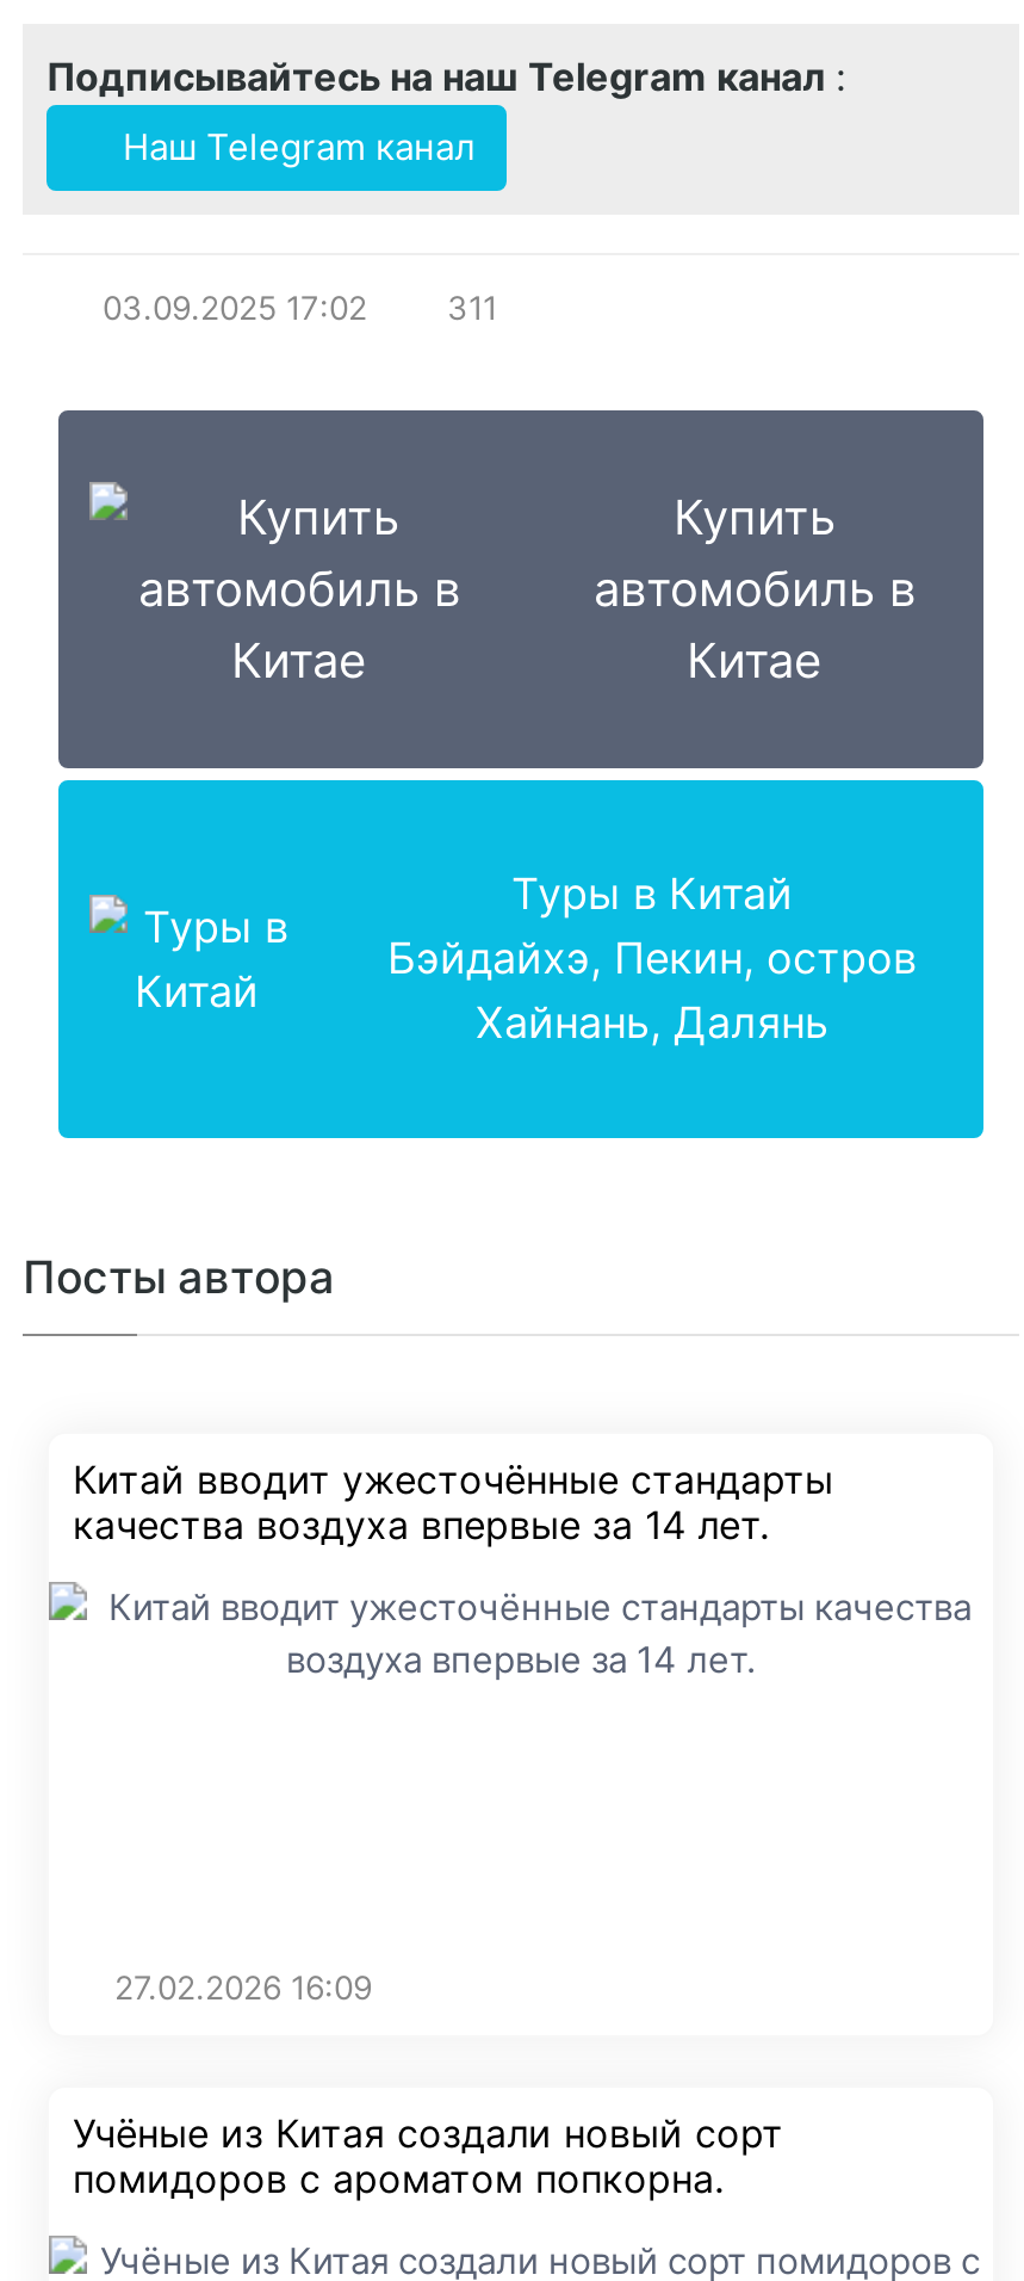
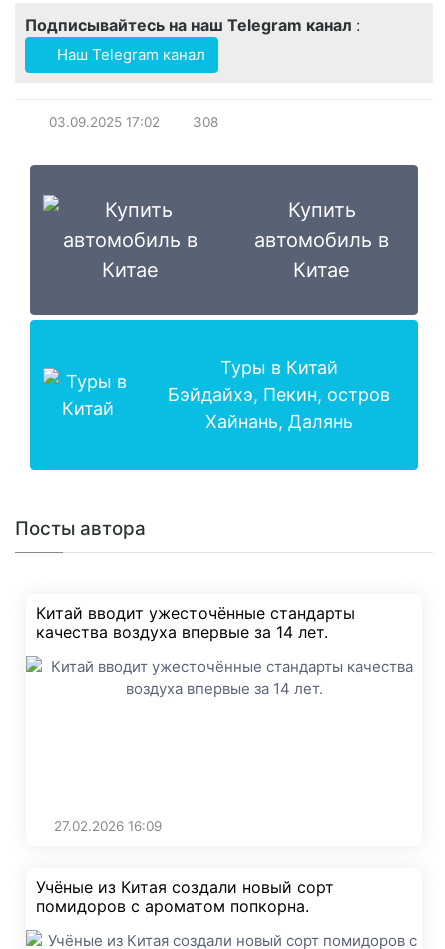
[103,288,497,327] 03.09.2025 17:02 311 -> [48,114,218,130] 03.09.2025 17:02 308

